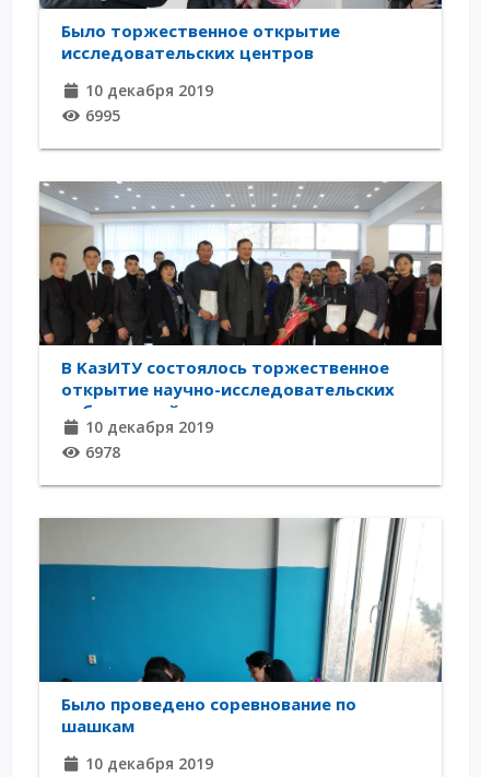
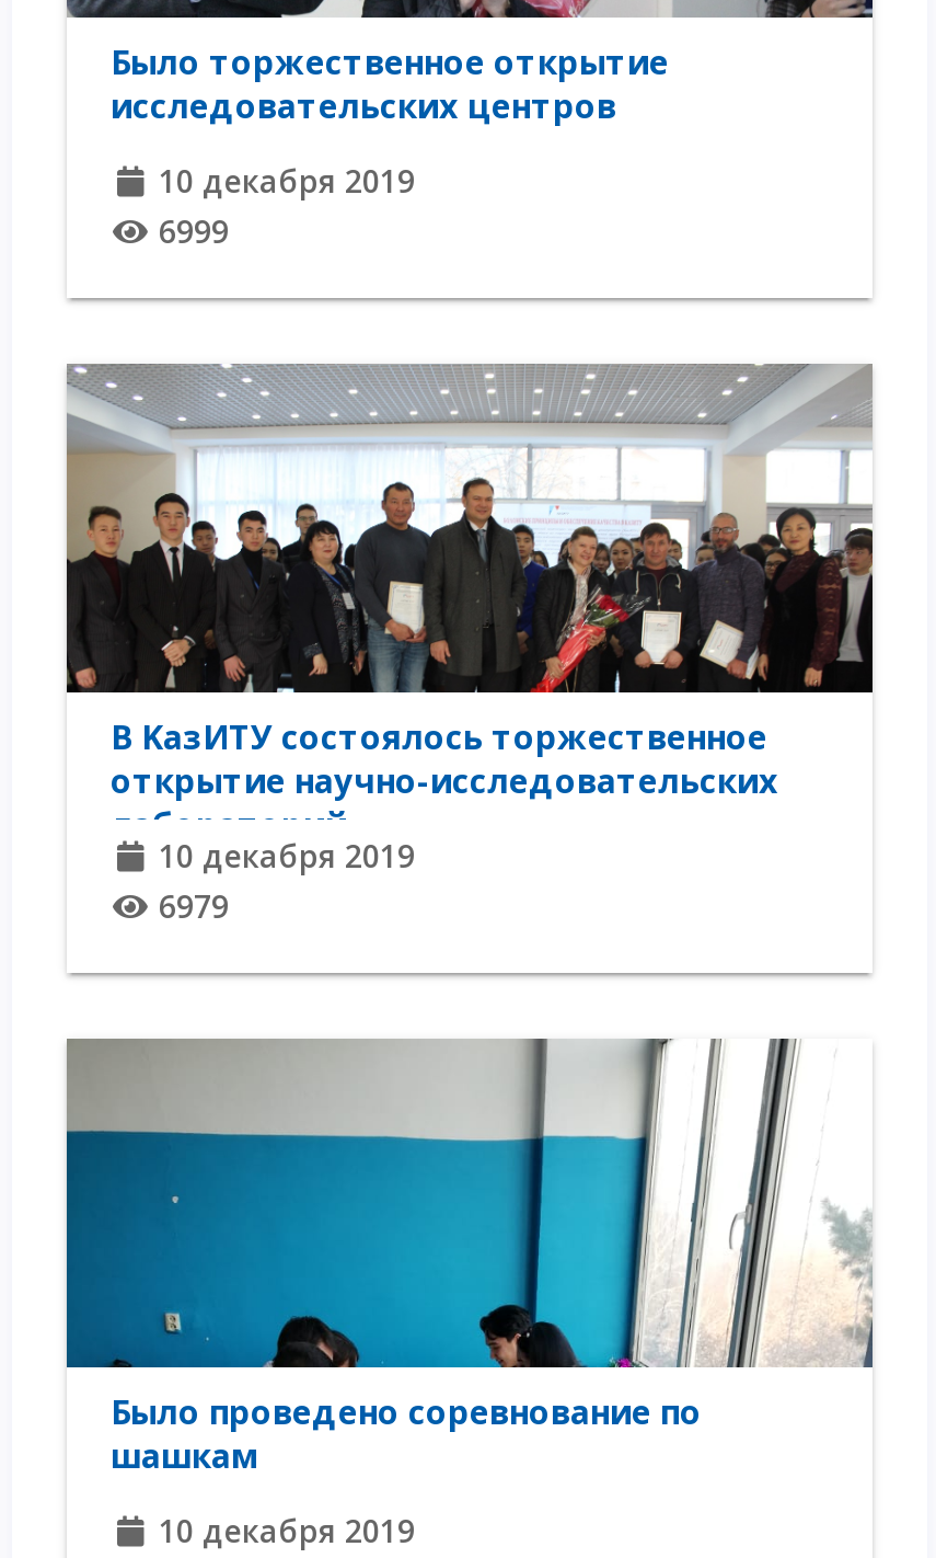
[81,105,120,126] 6995 -> [150,211,229,253] 6999
[81,442,120,463] 6978 -> [150,886,229,928] 6979

